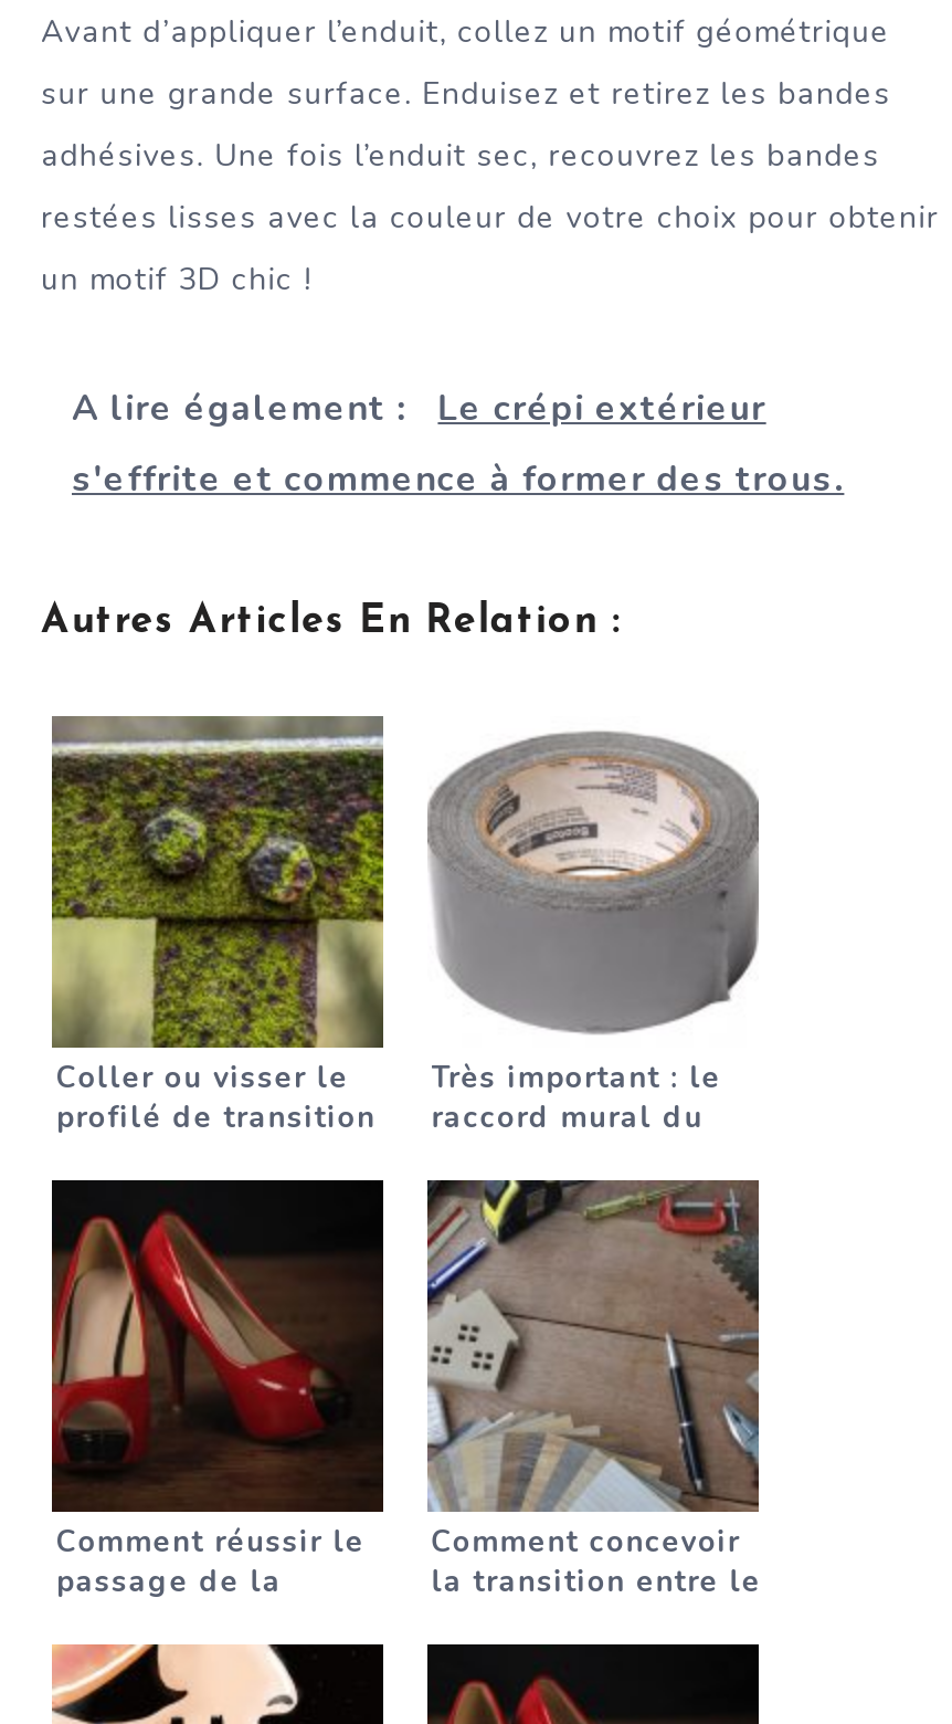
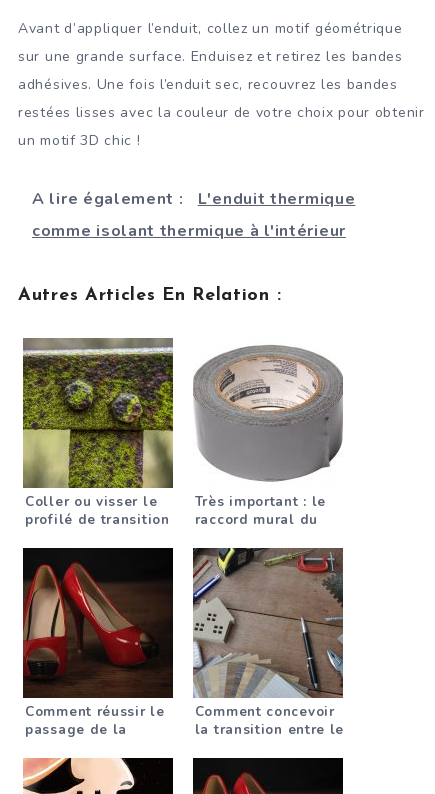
[72,385,766,433] A lire également : Le crépi extérieur -> [32,188,355,210] A lire également : L'enduit thermique
[72,456,844,504] s'effrite et commence à former des trous. -> [32,220,346,242] comme isolant thermique à l'intérieur

